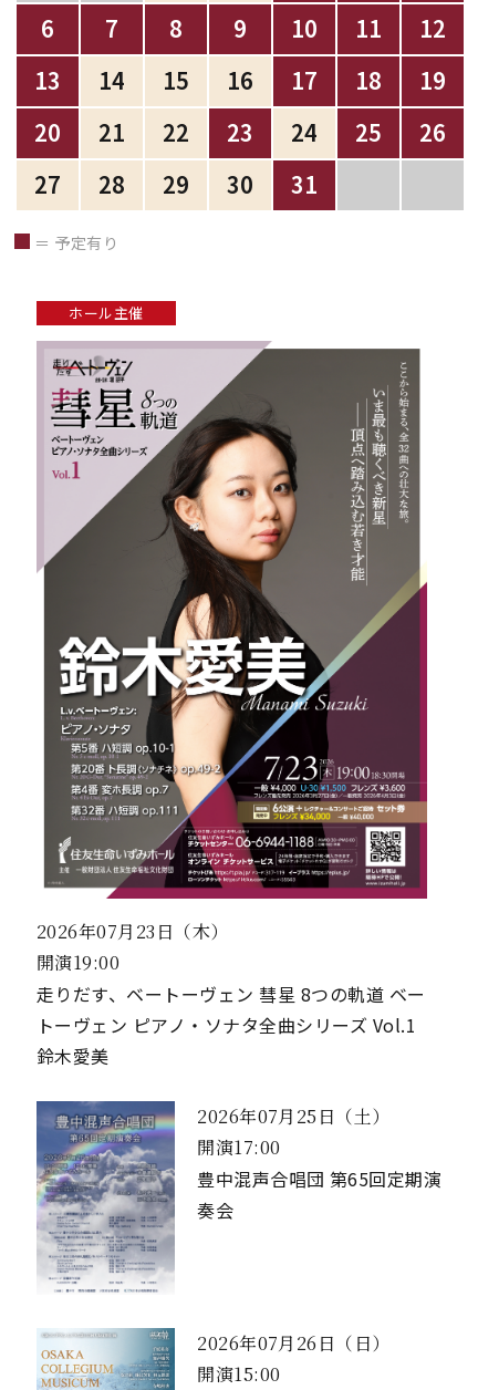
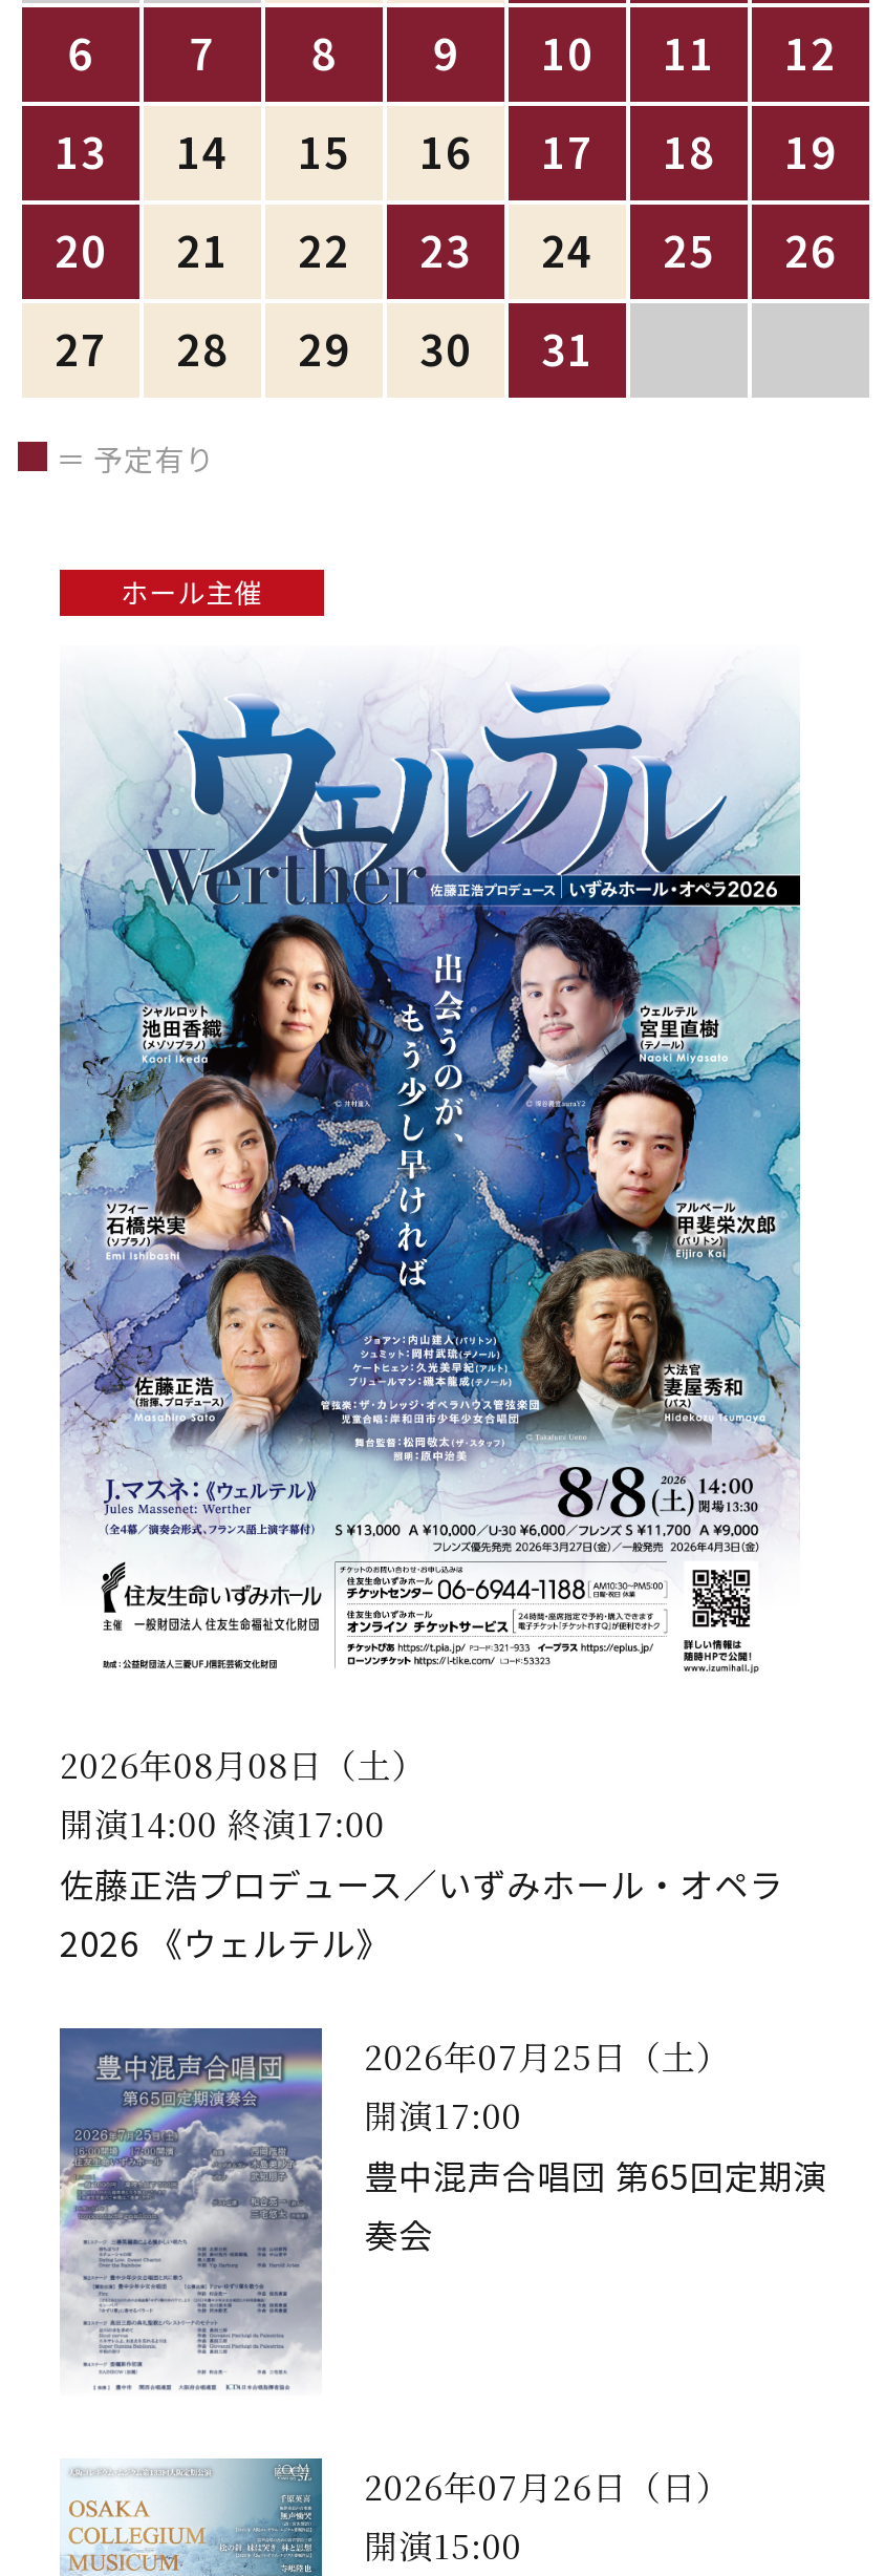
[37,341,428,1070] [image] | 2026年07月23日（木） | 開演19:00 | 走りだす、ベートーヴェン 彗星 8つの軌道 ベー | トーヴェン ピアノ・ソナタ全曲シリーズ Vol.1 | 鈴木愛美 -> [58,647,802,1968] [image] | 2026年08月08日（土） | 開演14:00 終演17:00 | 佐藤正浩プロデュース／いずみホール・オペラ | 2026 《ウェルテル》

